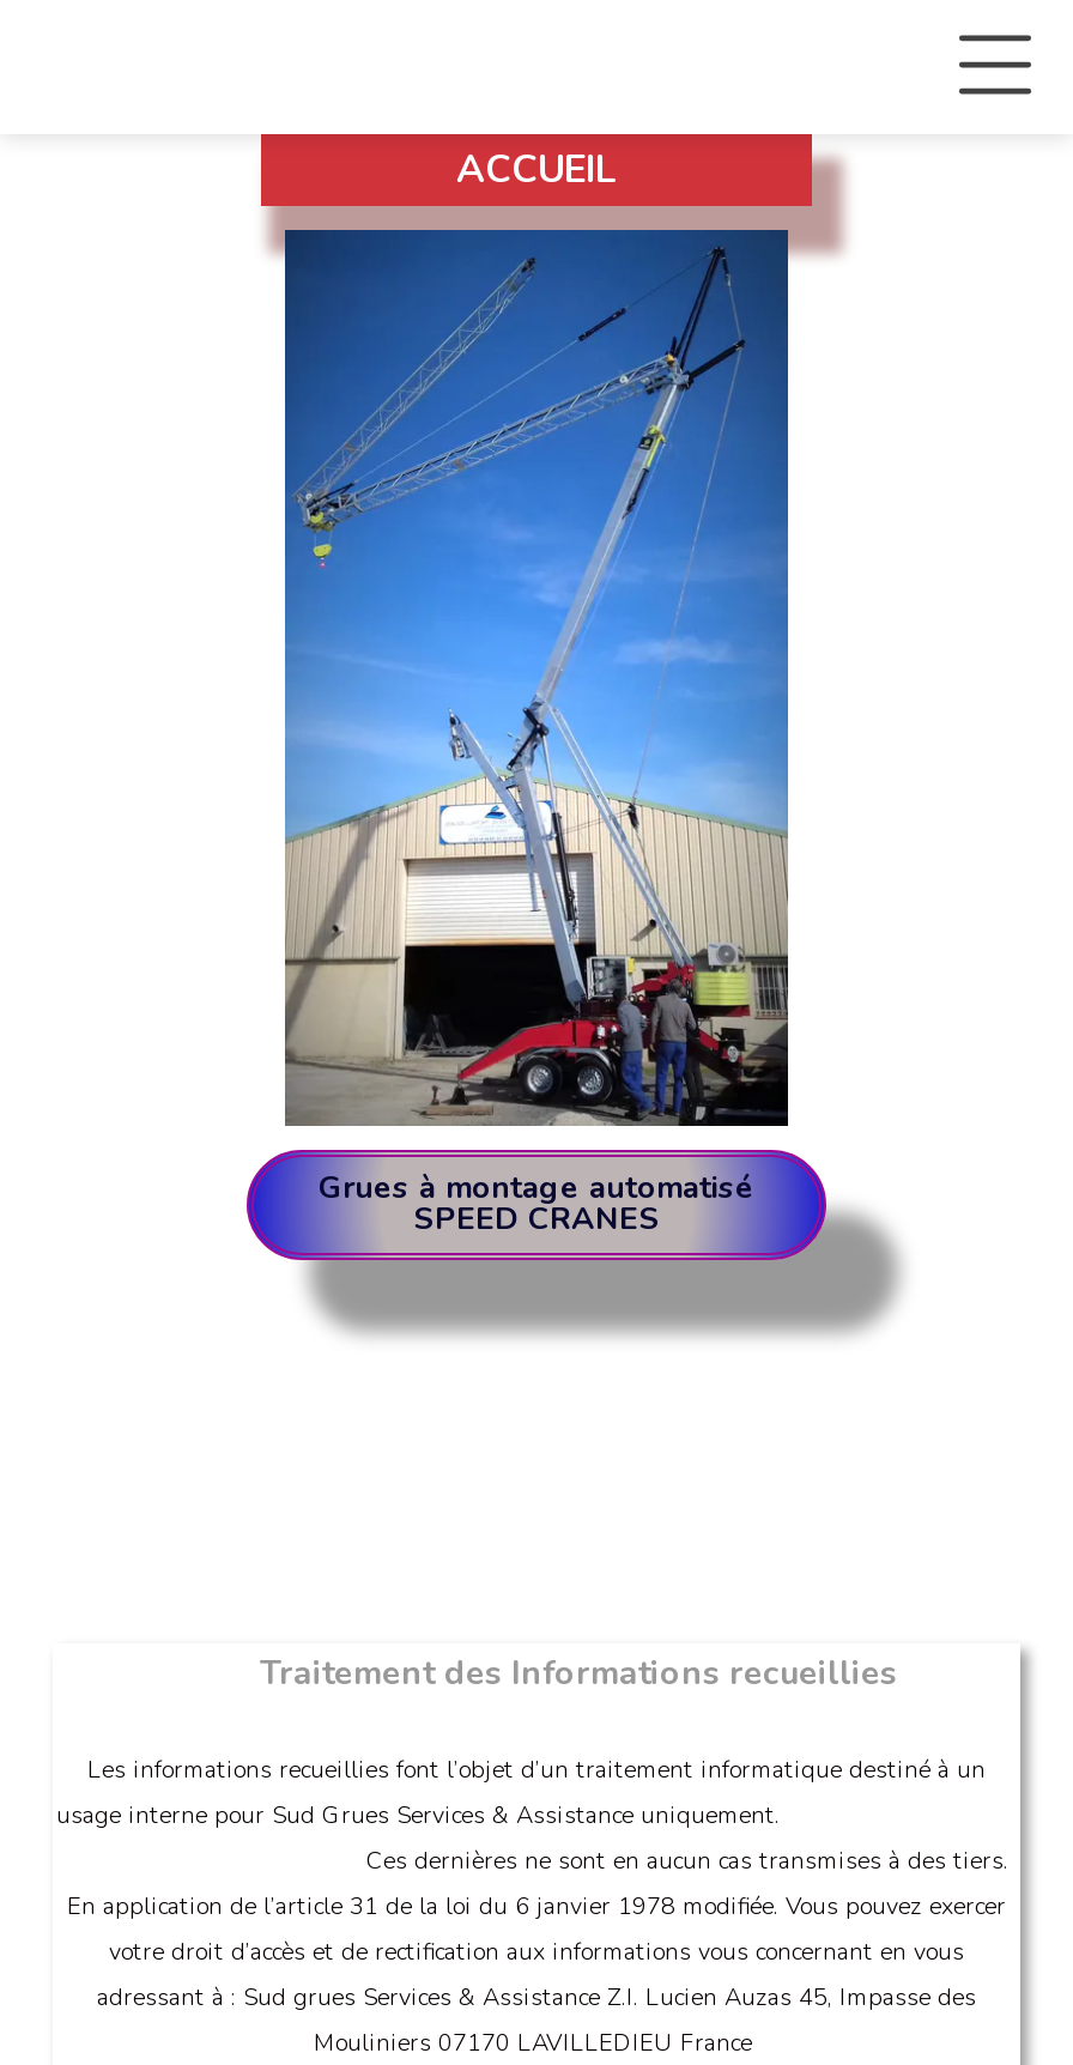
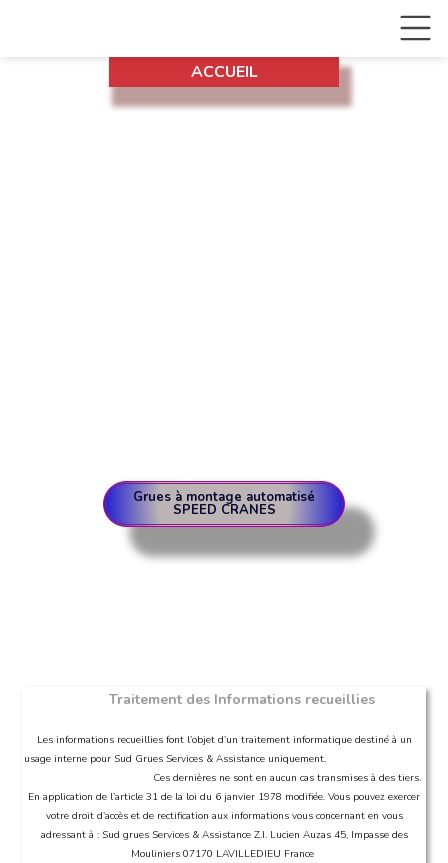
[283,228,790,1128] [image] -> none

